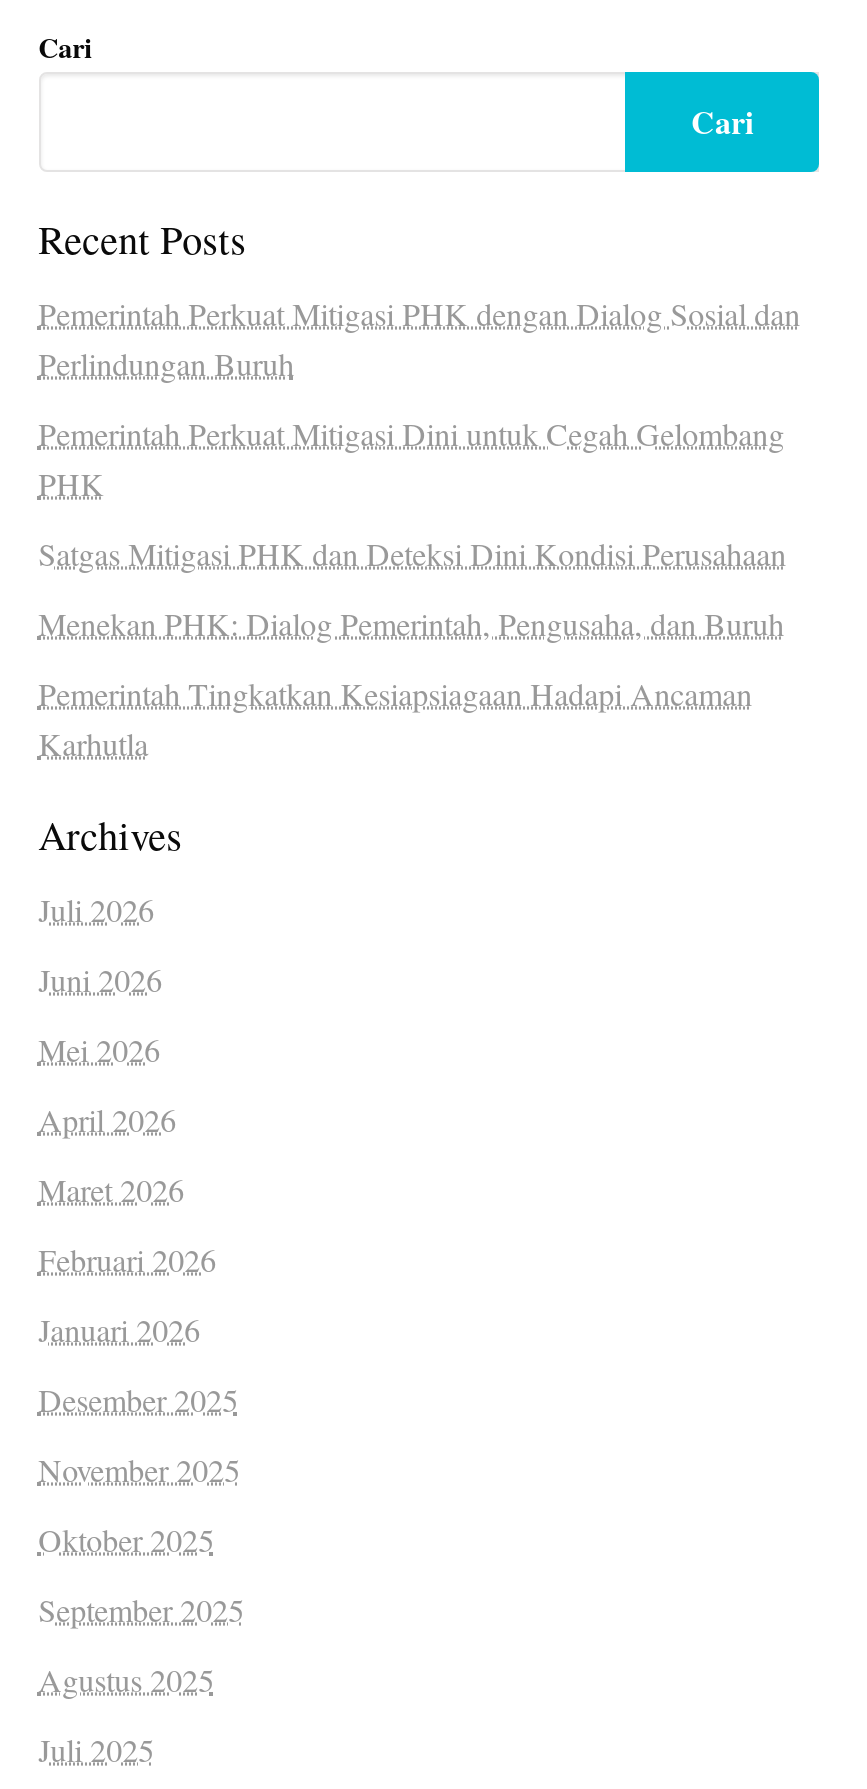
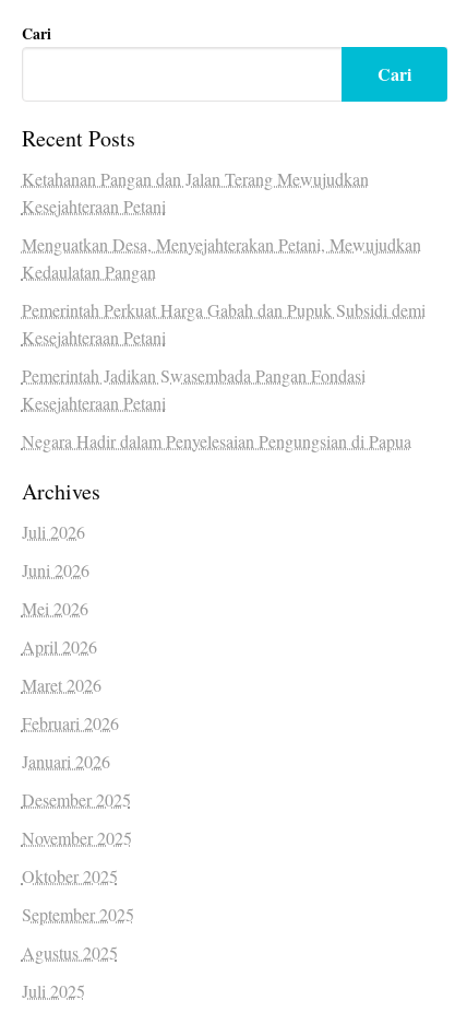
[38,293,800,385] Pemerintah Perkuat Mitigasi PHK dengan Dialog Sosial dan | Perlindungan Buruh -> [21,168,368,218] Ketahanan Pangan dan Jalan Terang Mewujudkan | Kesejahteraan Petani
[38,413,784,505] Pemerintah Perkuat Mitigasi Dini untuk Cegah Gelombang | PHK -> [21,233,421,283] Menguatkan Desa, Menyejahterakan Petani, Mewujudkan | Kedaulatan Pangan
[38,533,786,575] Satgas Mitigasi PHK dan Deteksi Dini Kondisi Perusahaan -> [21,299,425,349] Pemerintah Perkuat Harga Gabah dan Pupuk Subsidi demi | Kesejahteraan Petani
[38,603,784,645] Menekan PHK: Dialog Pemerintah, Pengusaha, dan Buruh -> [21,364,365,415] Pemerintah Jadikan Swasembada Pangan Fondasi | Kesejahteraan Petani
[38,673,752,765] Pemerintah Tingkatkan Kesiapsiagaan Hadapi Ancaman | Karhutla -> [21,430,411,453] Negara Hadir dalam Penyelesaian Pengungsian di Papua

